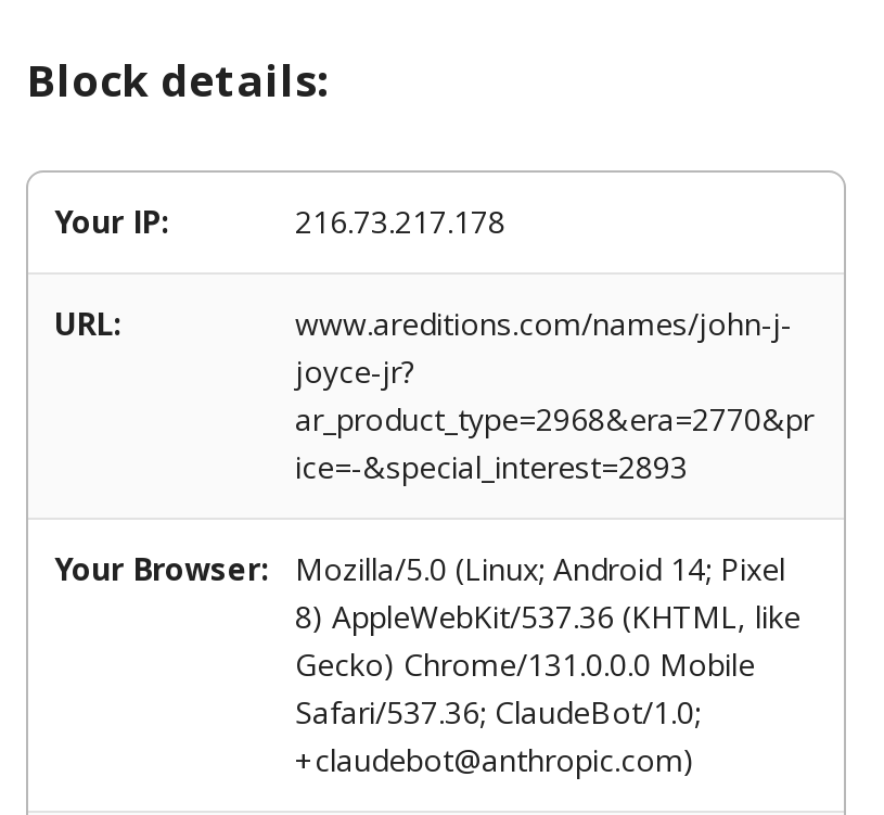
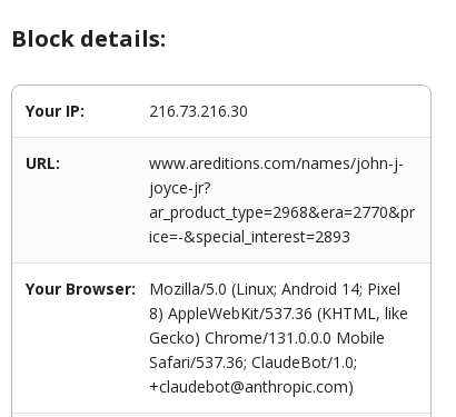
[295,201,505,242] 216.73.217.178 -> [149,100,248,121] 216.73.216.30

